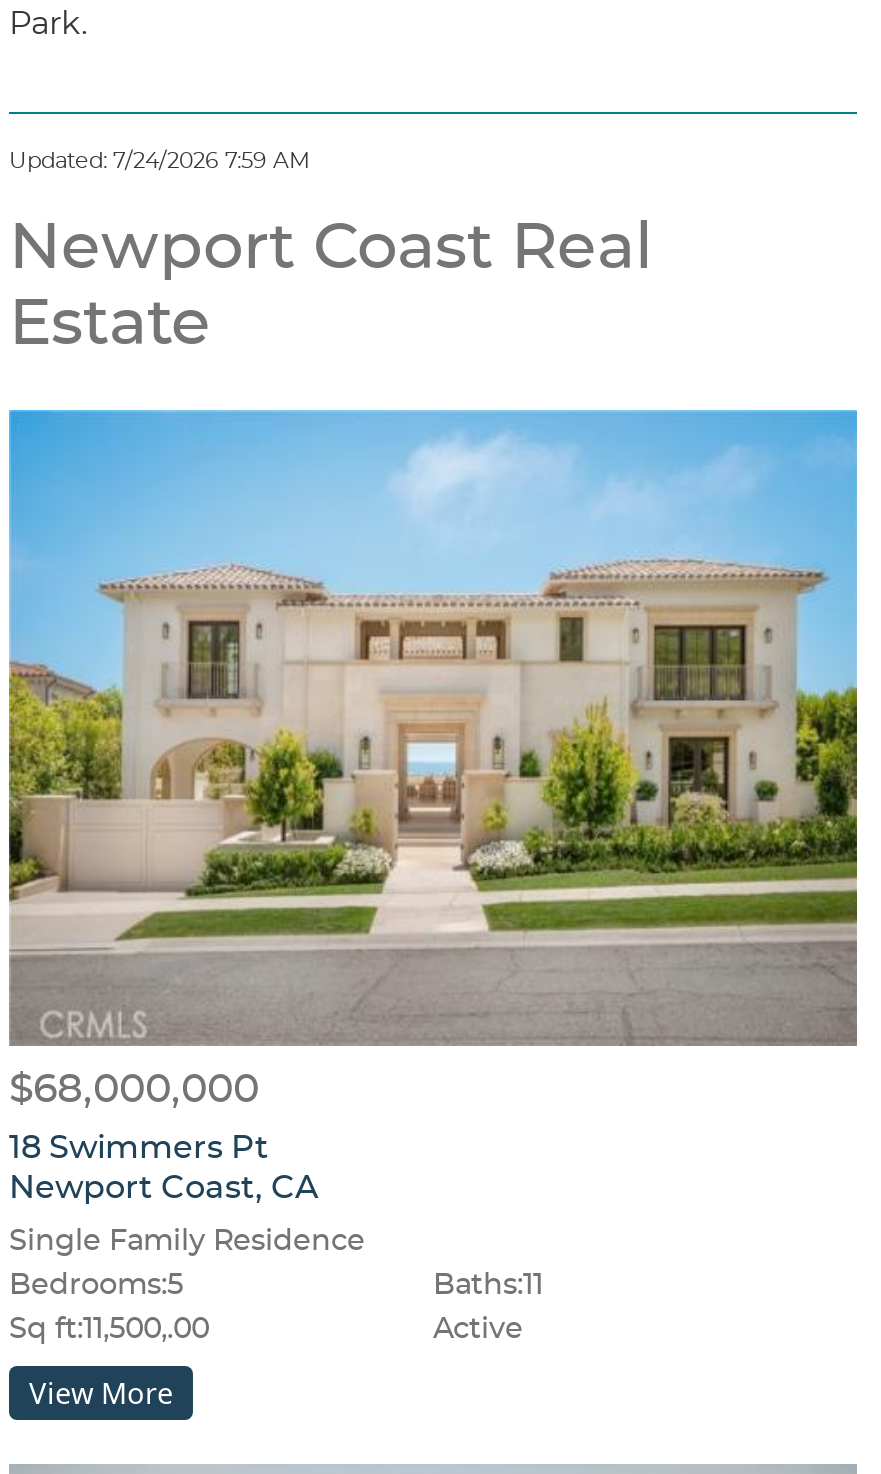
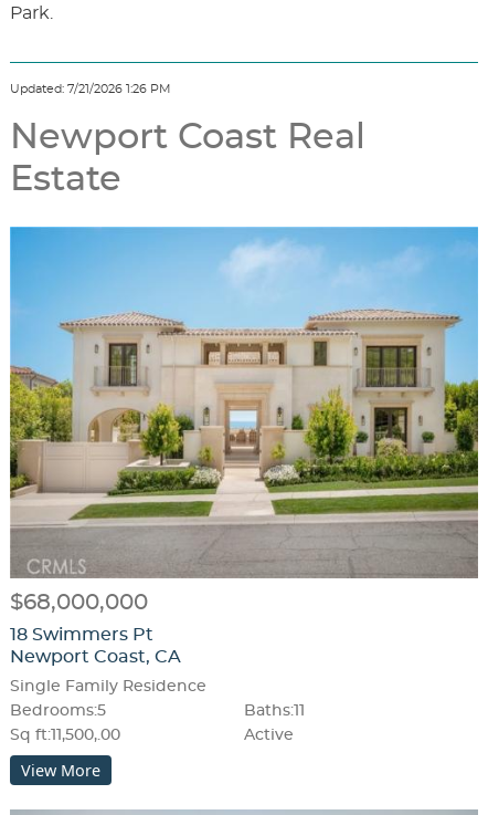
[9,150,311,172] Updated: 7/24/2026 7:59 AM -> [10,83,171,95] Updated: 7/21/2026 1:26 PM

